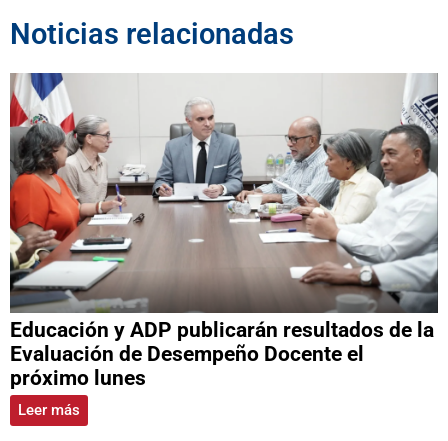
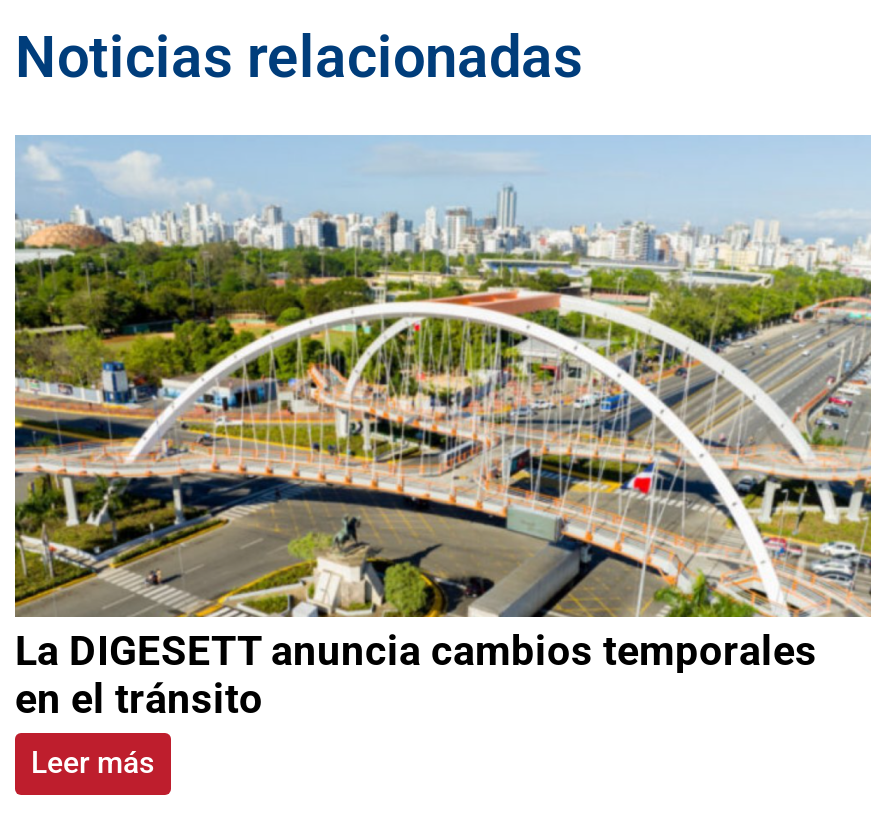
[9,73,439,390] [image] | Educación y ADP publicarán resultados de la | Evaluación de Desempeño Docente el | próximo lunes -> [13,135,873,724] [image] | La DIGESETT anuncia cambios temporales | en el tránsito

